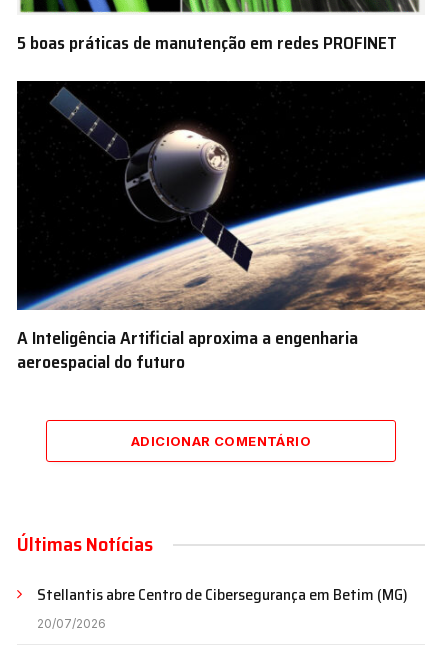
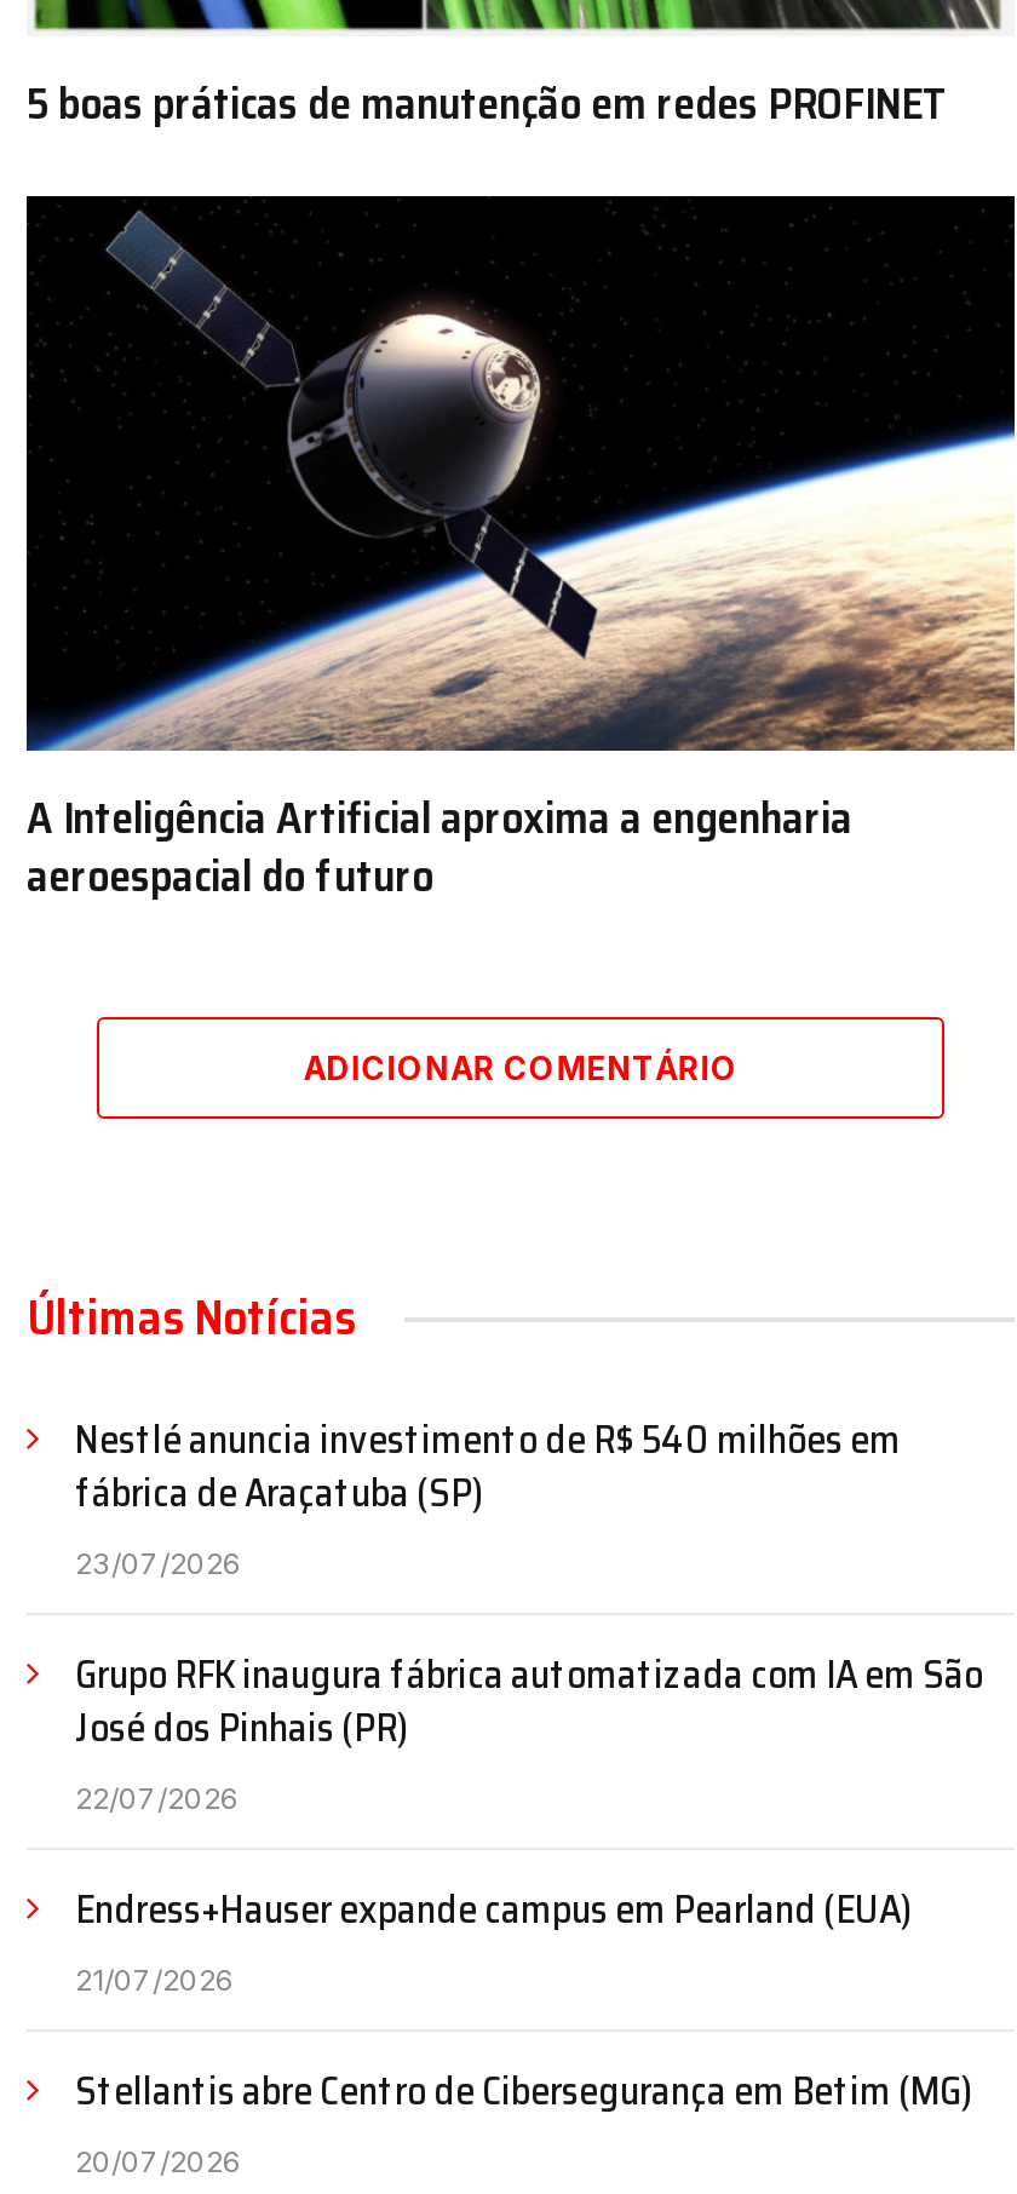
none -> [75,1409,983,1998] Nestlé anuncia investimento de R$ 540 milhões em | fábrica de Araçatuba (SP) | 23/07/2026 | Grupo RFK inaugura fábrica automatizada com IA em São | José dos Pinhais (PR) | 22/07/2026 | Endress+Hauser expande campus em Pearland (EUA) | 21/07/2026

